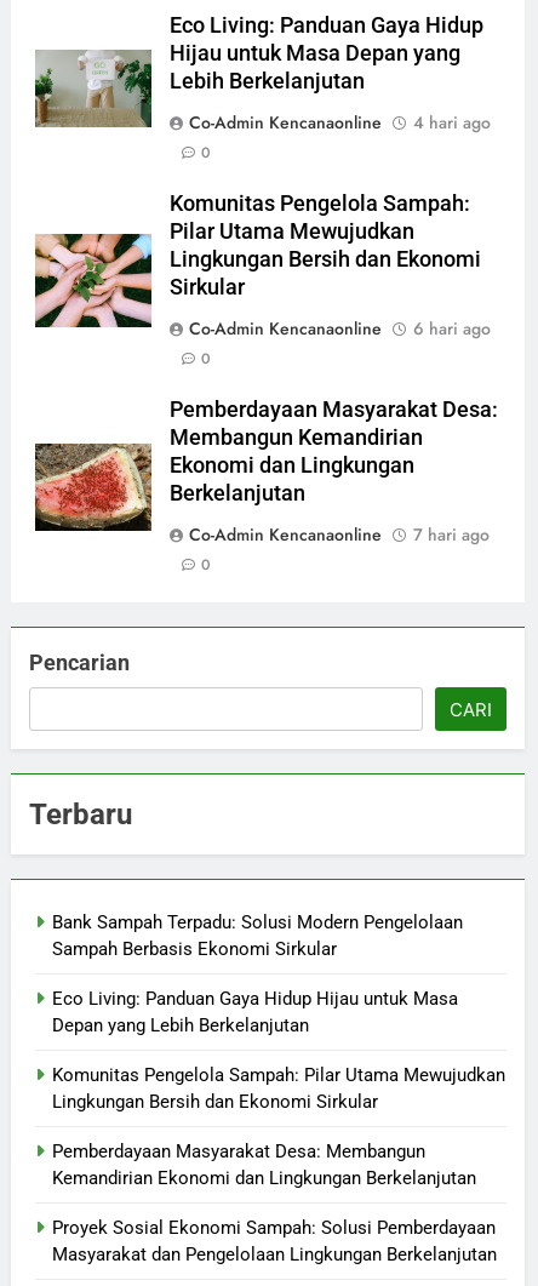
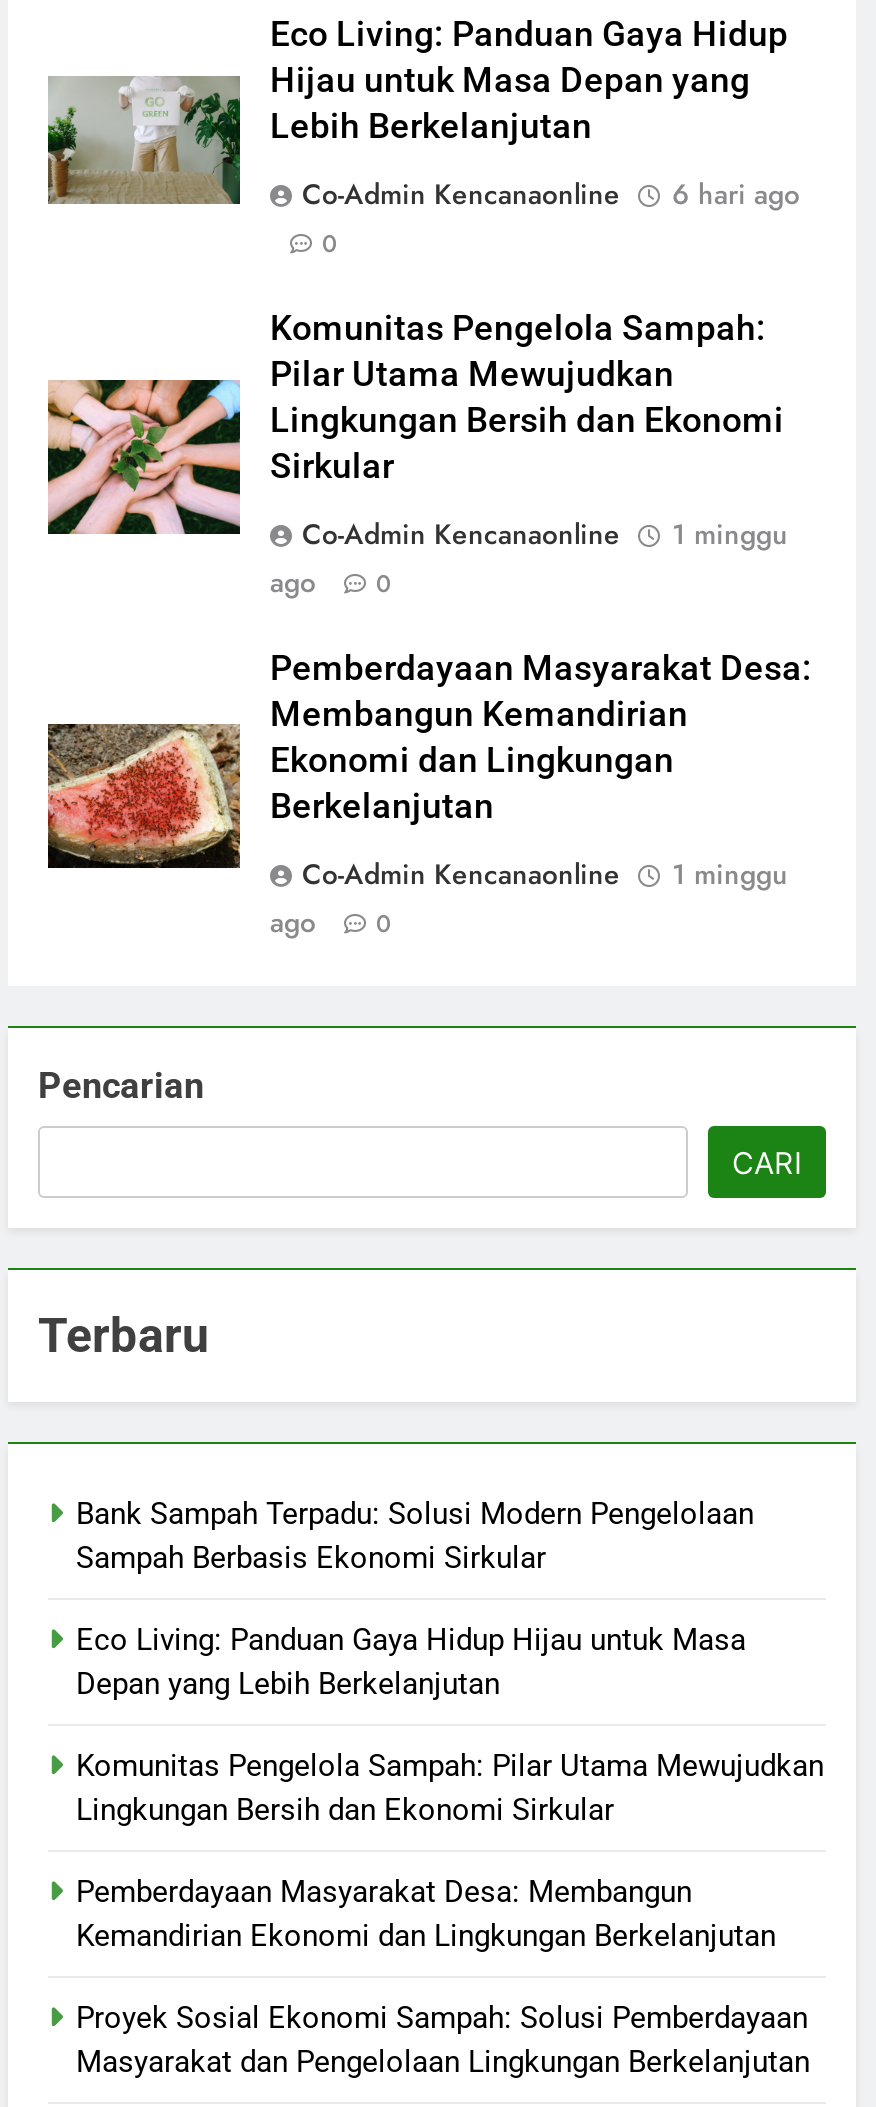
[189,110,491,134] Co-Admin Kencanaonline 4 hari ago -> [302,175,800,215] Co-Admin Kencanaonline 6 hari ago
[413,316,491,340] 6 hari ago -> [270,515,788,603] 1 minggu | ago
[413,522,490,546] 7 hari ago -> [270,855,788,943] 1 minggu | ago

